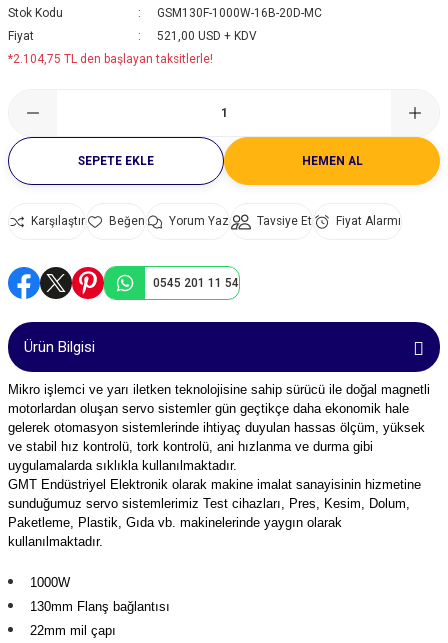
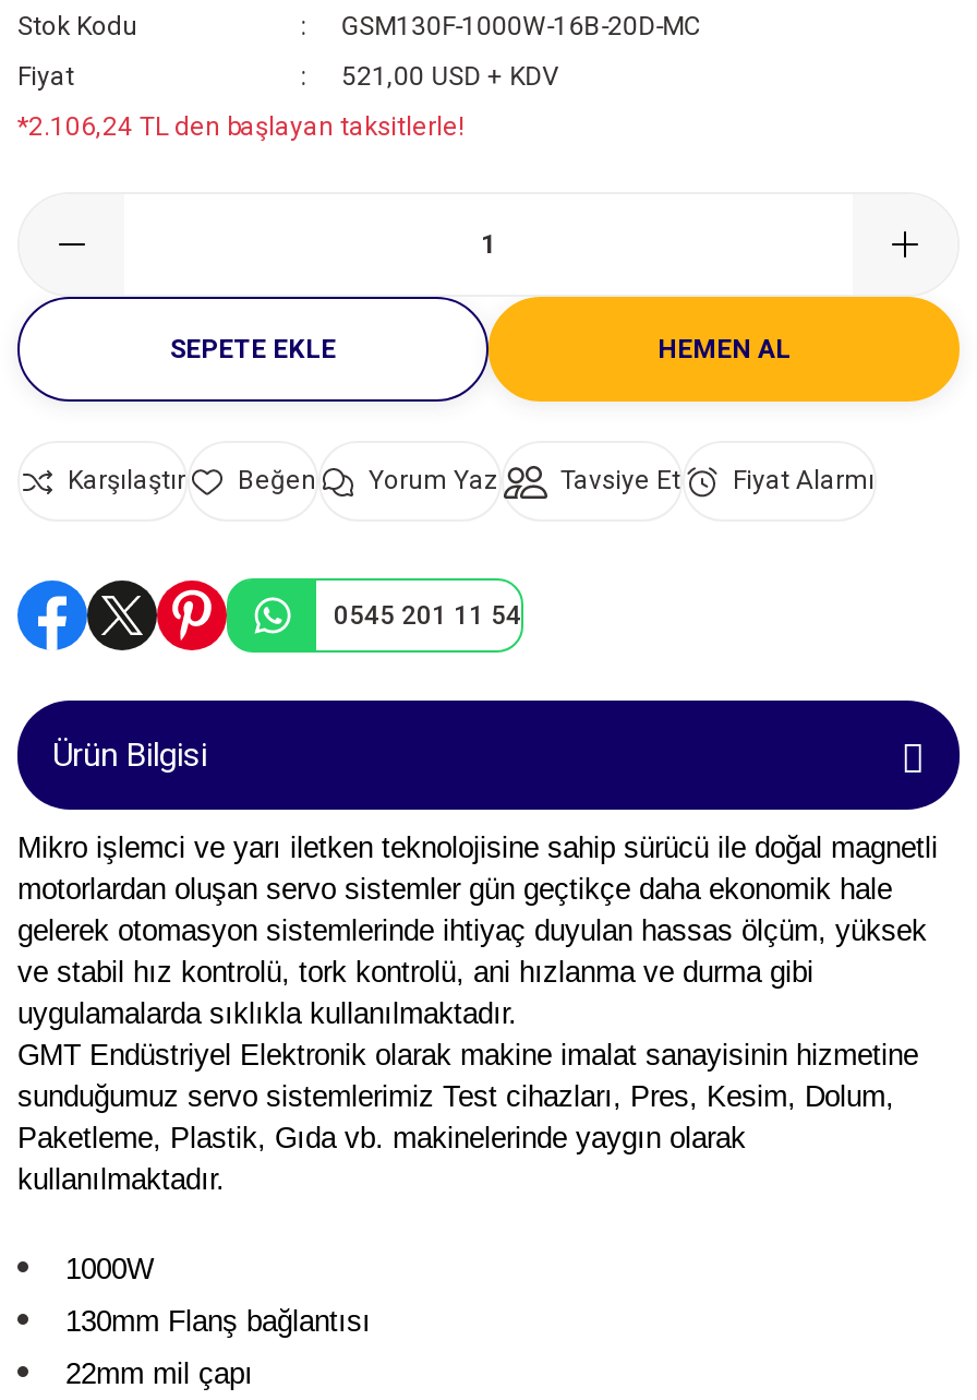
[8,52,213,66] *2.104,75 TL den başlayan taksitlerle! -> [17,111,465,142] *2.106,24 TL den başlayan taksitlerle!

